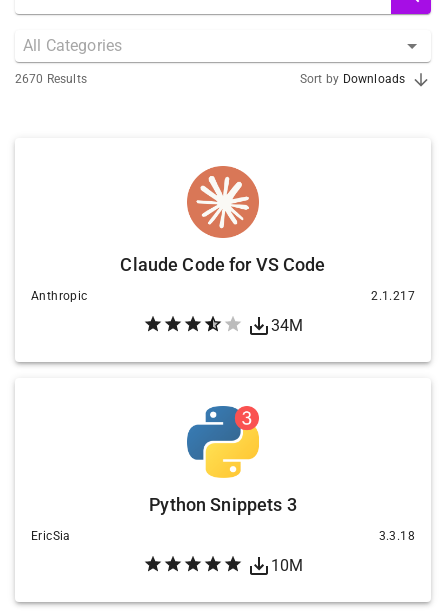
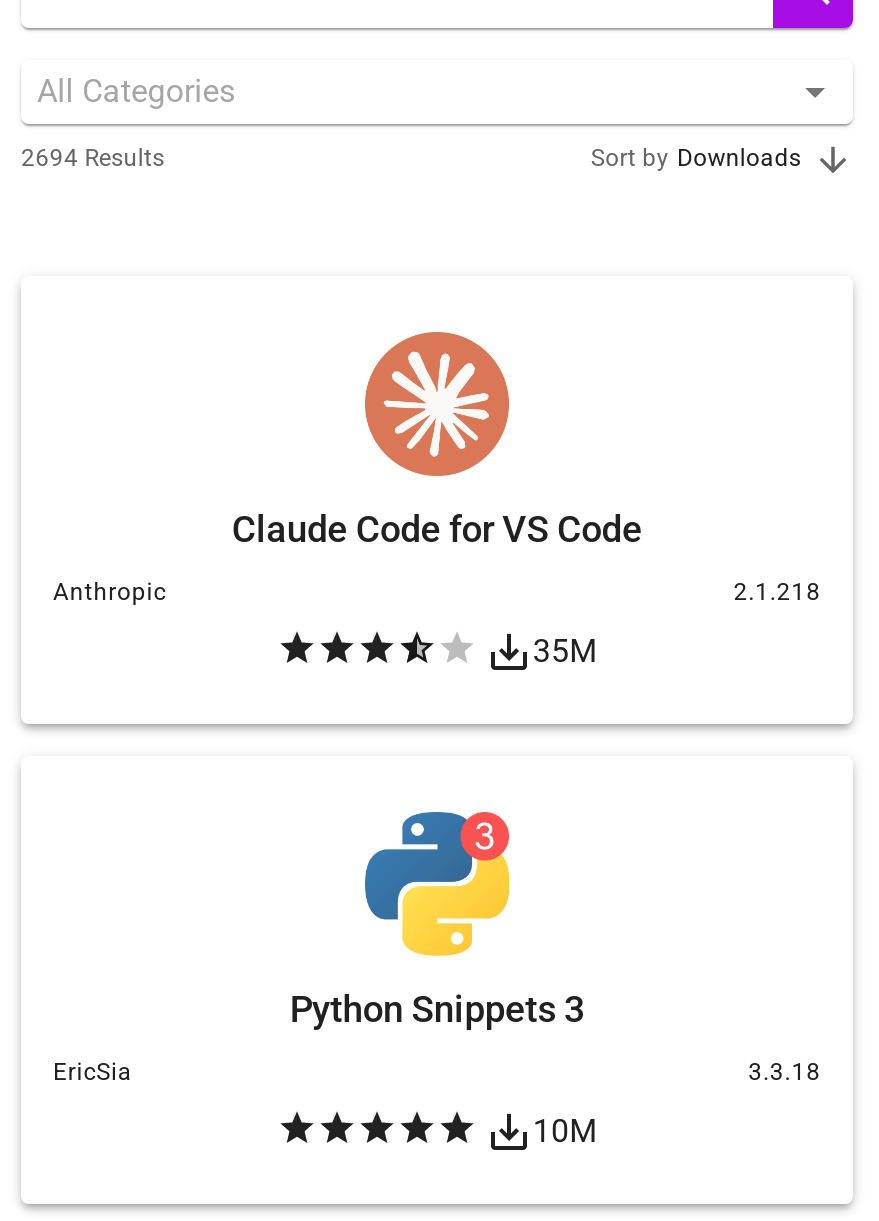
[15,72,87,86] 2670 Results -> [21,144,165,172] 2694 Results
[371,289,415,303] 2.1.217 -> [733,578,821,606] 2.1.218
[271,316,303,335] 34M -> [533,632,598,670] 35M

